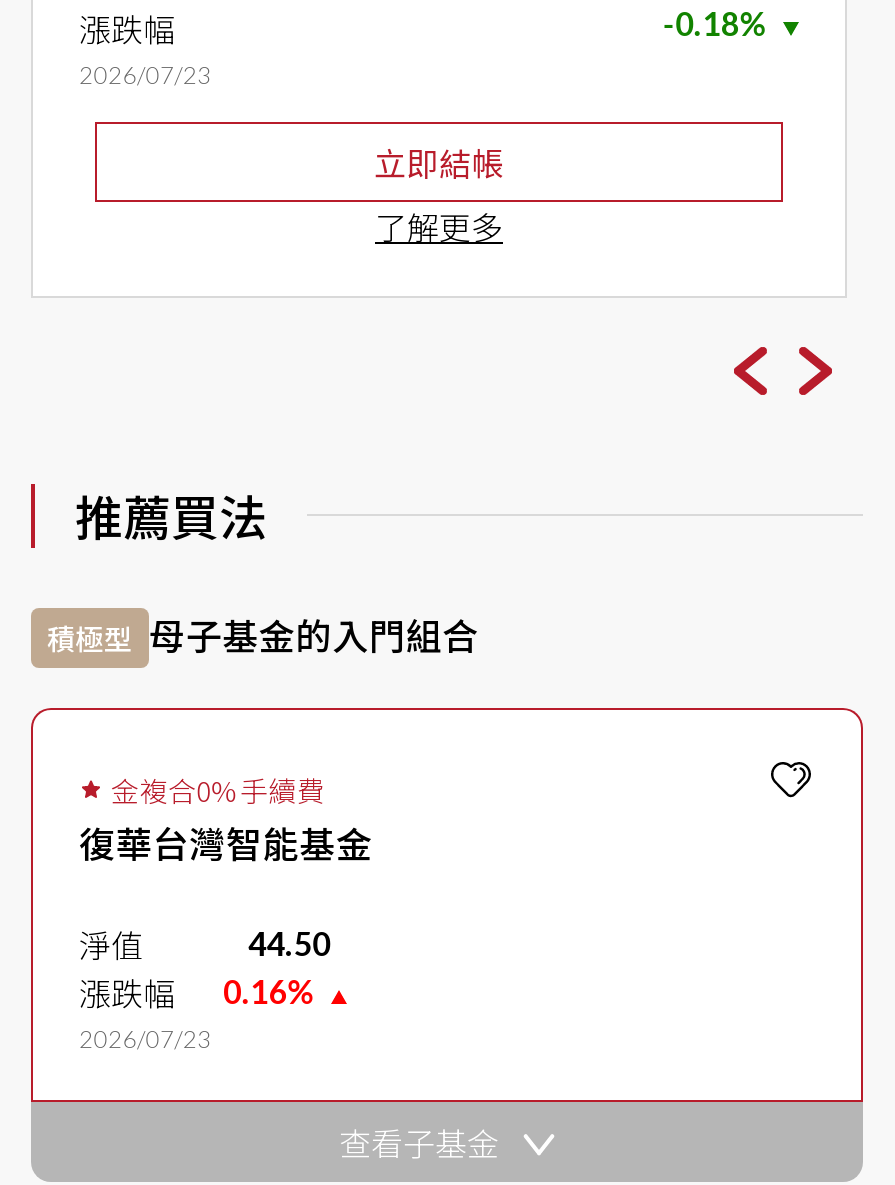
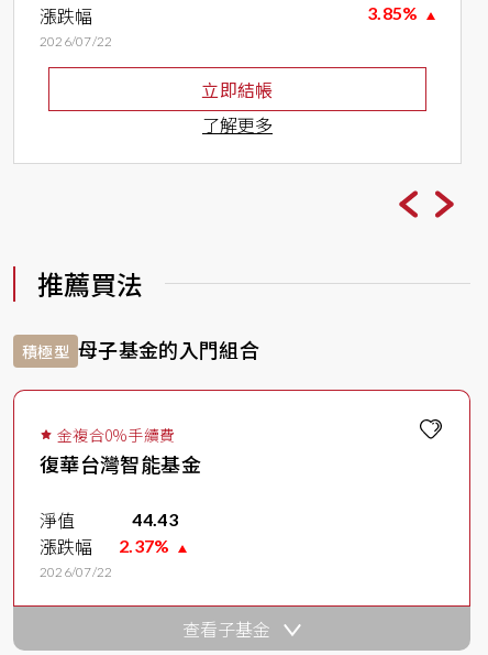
[663,4,775,42] -0.18% -> [367,2,422,23] 3.85%
[79,60,212,90] 2026/07/23 -> [40,33,113,50] 2026/07/22
[248,924,331,962] 44.50 -> [132,509,178,530] 44.43
[79,968,323,1016] 漲跌幅 0.16% -> [40,533,174,559] 漲跌幅 2.37%
[79,1024,212,1054] 2026/07/23 -> [40,564,113,580] 2026/07/22

